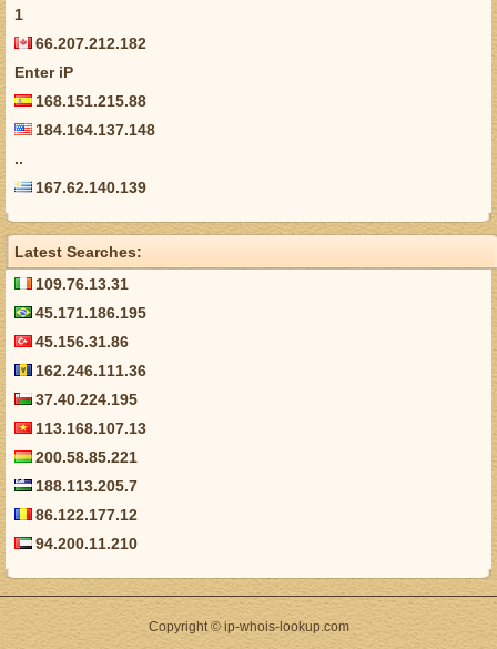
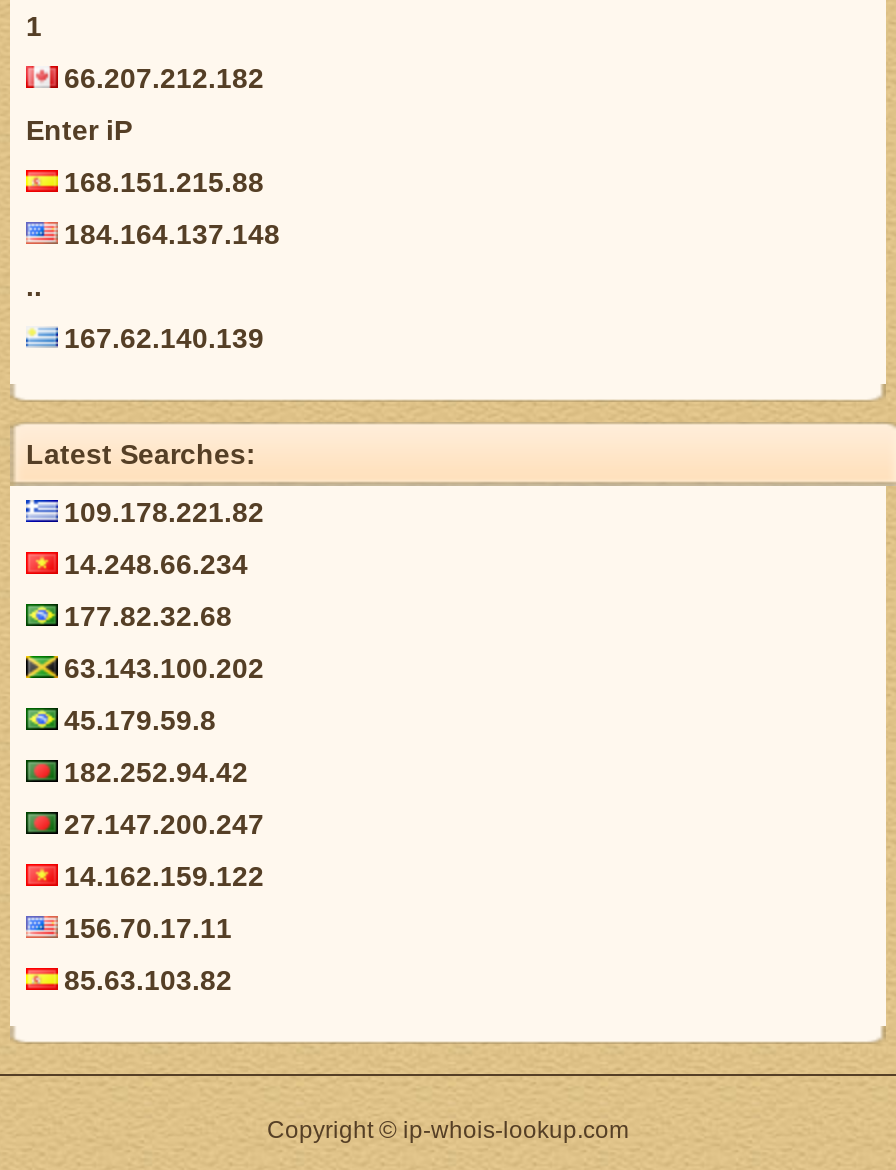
[35,275,129,293] 109.76.13.31 -> [64,496,264,528] 109.178.221.82
[35,304,146,322] 45.171.186.195 -> [64,548,248,580] 14.248.66.234
[35,333,129,351] 45.156.31.86 -> [64,600,232,632] 177.82.32.68
[35,362,146,379] 162.246.111.36 -> [64,652,264,684] 63.143.100.202
[35,391,138,408] 37.40.224.195 -> [64,704,216,736] 45.179.59.8
[35,419,146,437] 113.168.107.13 -> [64,756,248,788] 182.252.94.42
[35,448,138,466] 200.58.85.221 -> [64,808,264,840] 27.147.200.247
[35,477,138,495] 188.113.205.7 -> [64,860,264,892] 14.162.159.122
[35,506,138,524] 86.122.177.12 -> [64,912,232,944] 156.70.17.11
[35,535,138,552] 94.200.11.210 -> [64,964,232,996] 85.63.103.82

